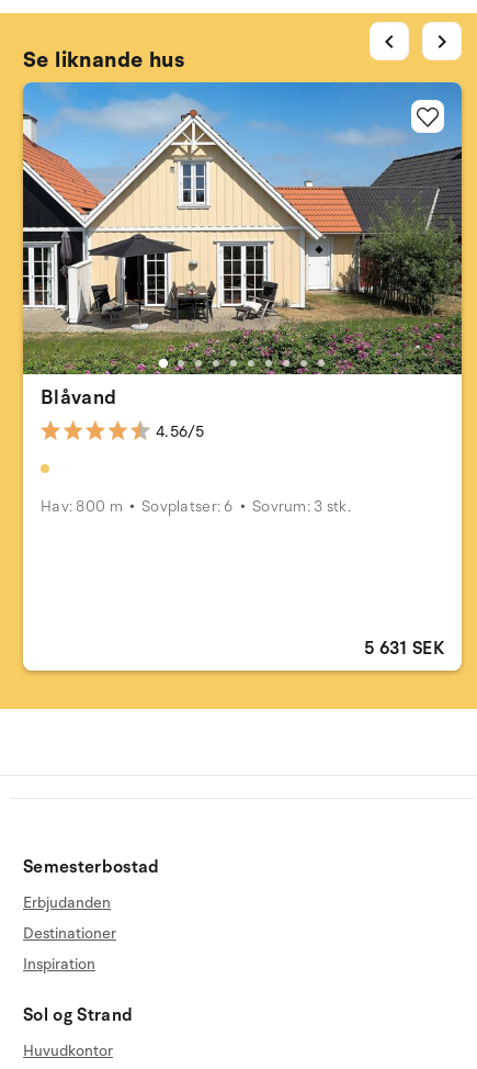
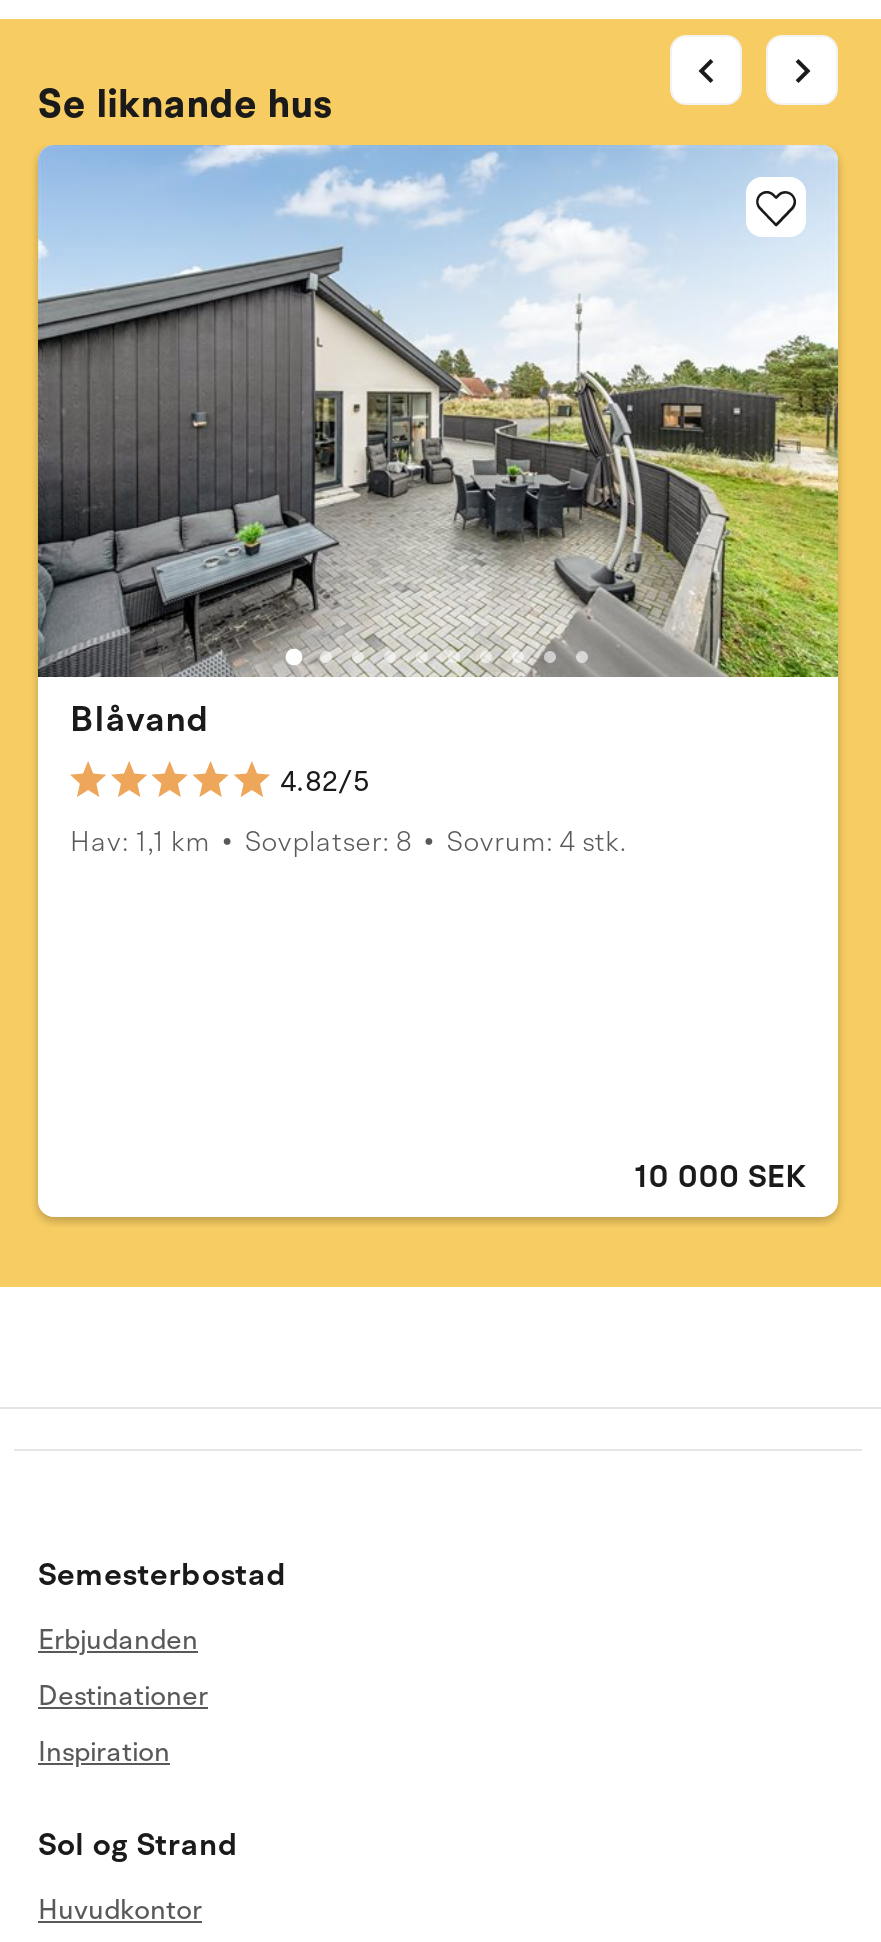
[22,81,463,375] [image] -> [36,143,840,679] [image]
[156,422,205,443] 4.56/5 -> [280,763,369,801] 4.82/5
[41,496,123,517] Hav: 800 m -> [70,823,210,861] Hav: 1,1 km
[142,496,233,517] Sovplatser: 6 -> [245,823,412,861] Sovplatser: 8
[252,496,351,517] Sovrum: 3 stk. -> [447,823,626,861] Sovrum: 4 stk.
[364,637,444,661] 5 631 SEK -> [634,1155,806,1199] 10 000 SEK

